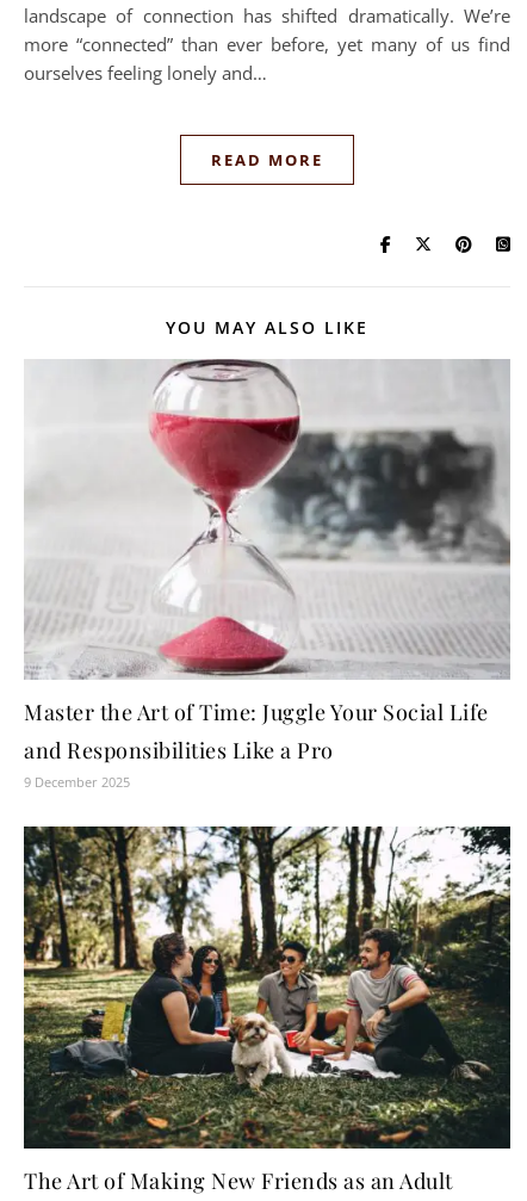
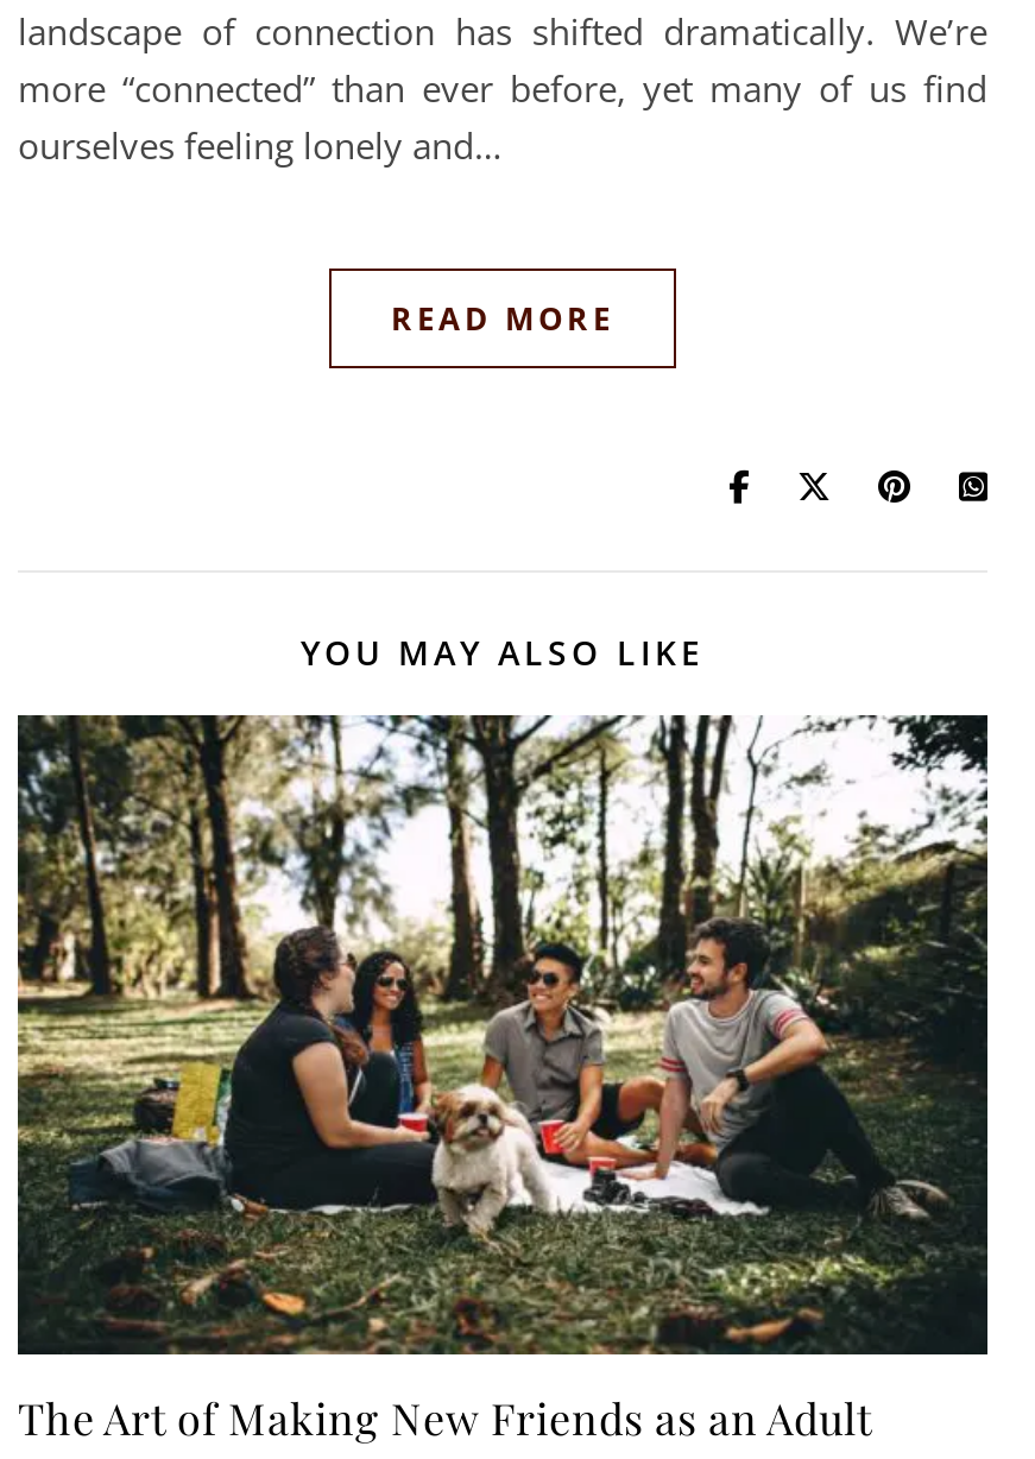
[24,359,511,791] [image] | Master the Art of Time: Juggle Your Social Life | and Responsibilities Like a Pro | 9 December 2025 -> none

